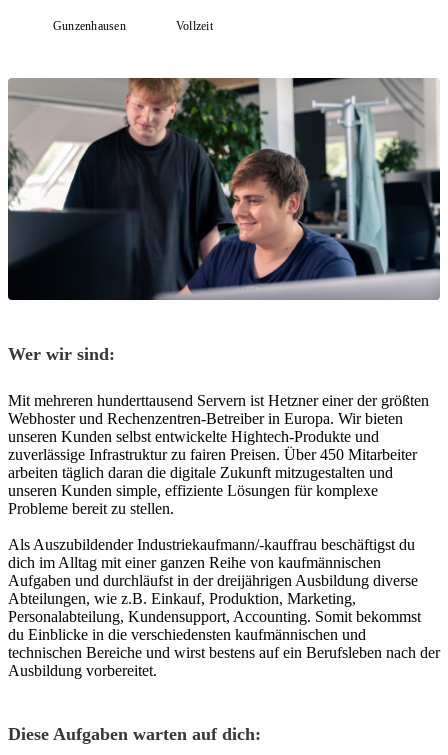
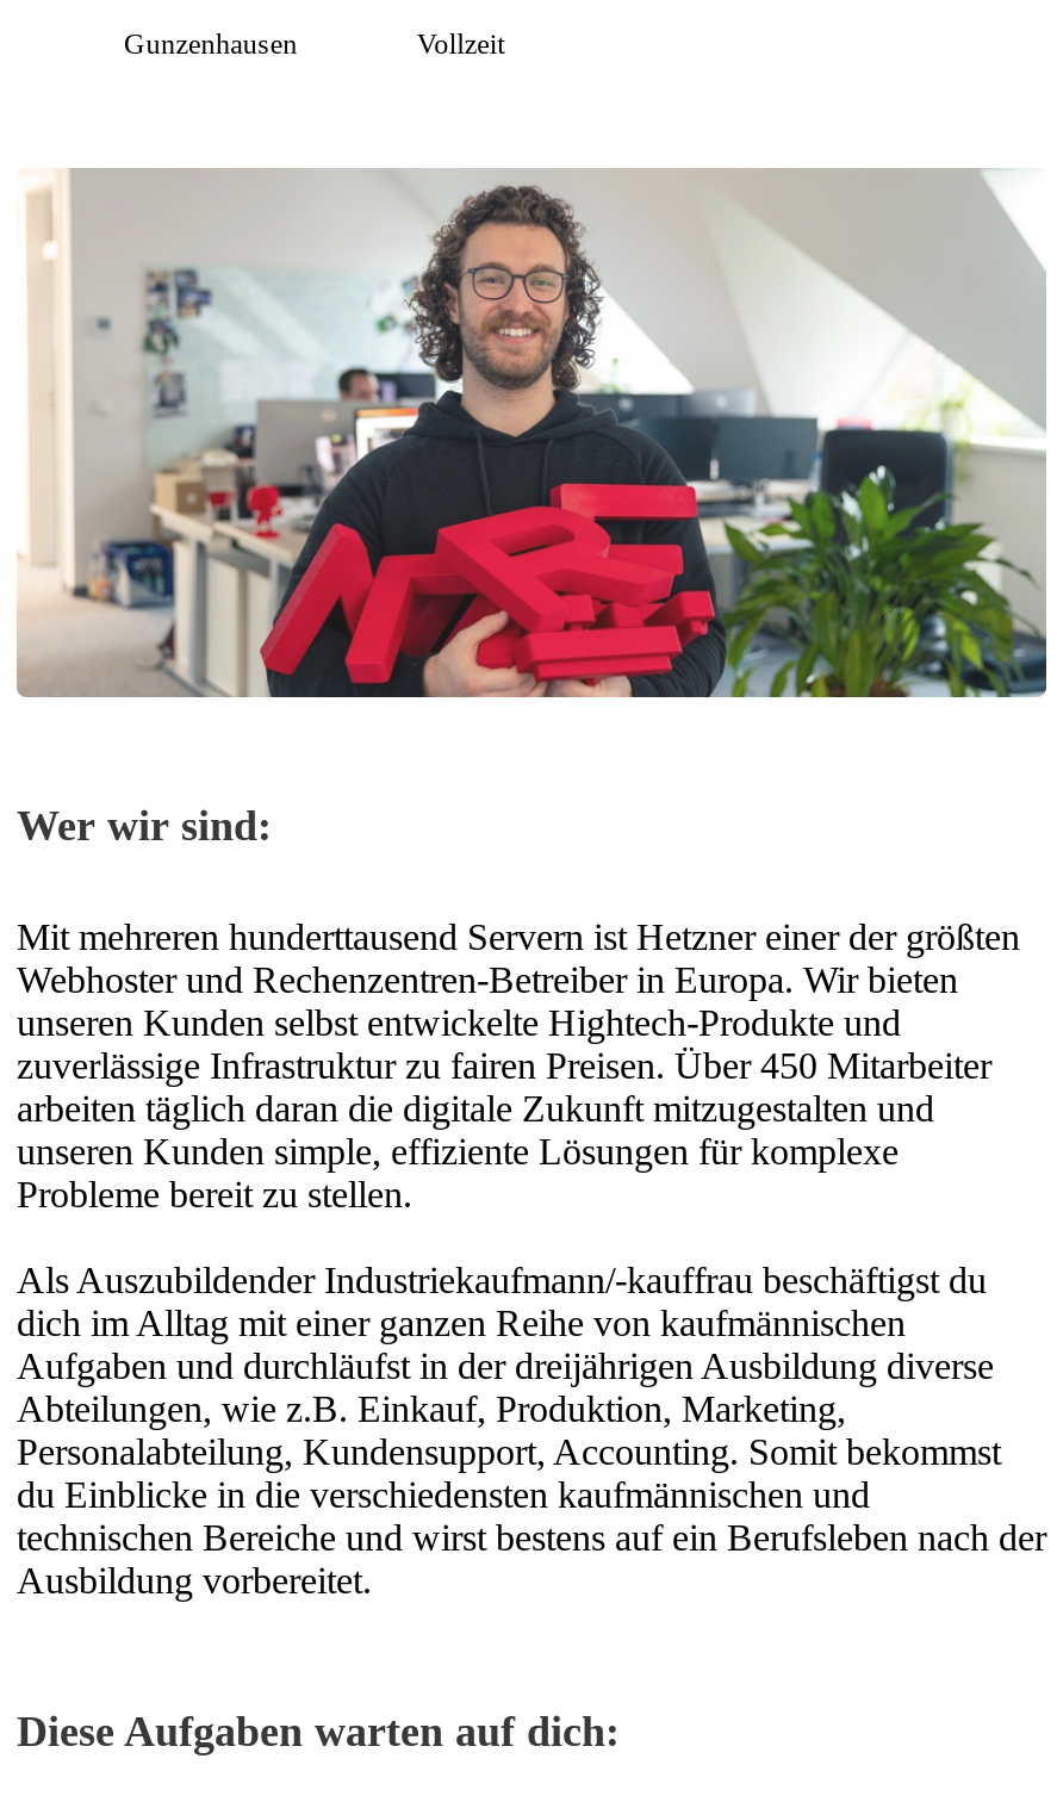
[7,77,441,301] [image] -> [17,168,1046,700] [image]

